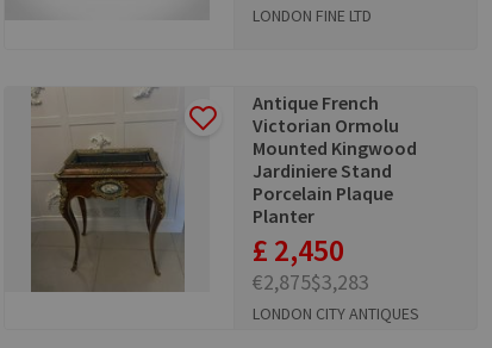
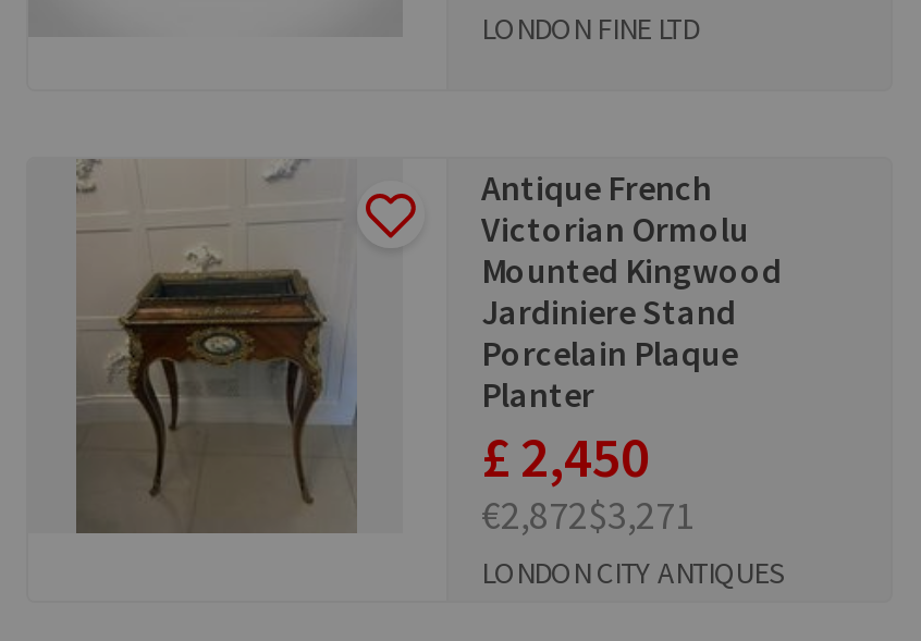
[253,268,369,296] €2,875$3,283 -> [481,490,695,540] €2,872$3,271

